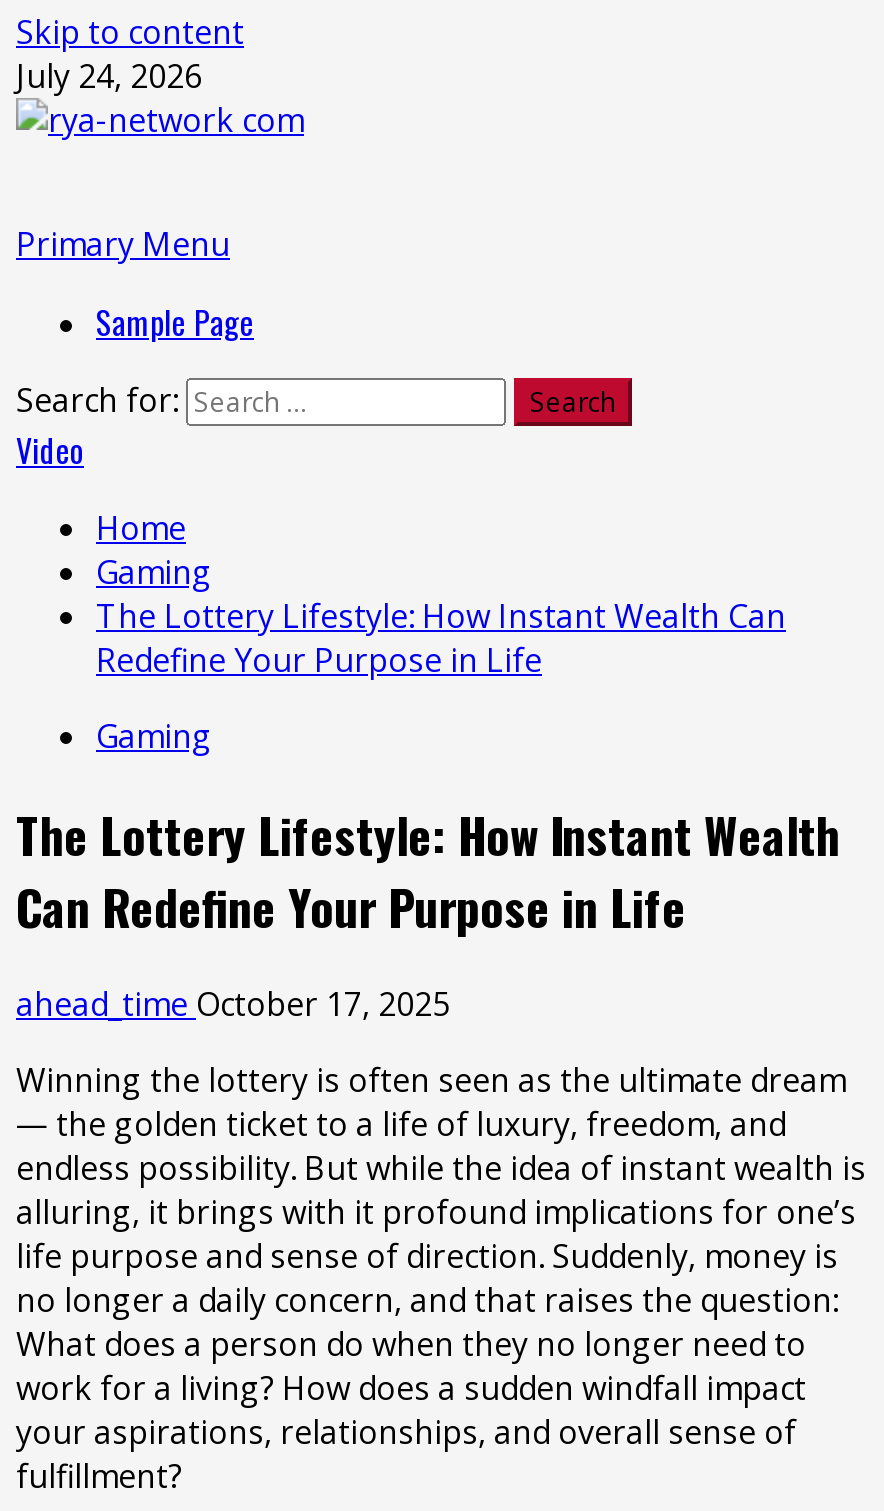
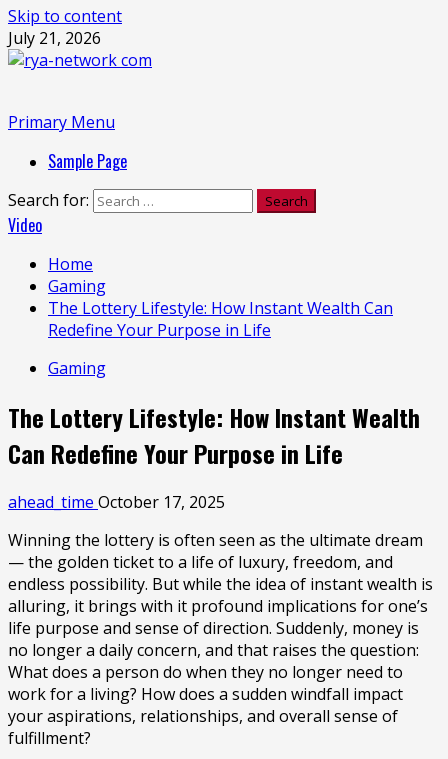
[16,54,202,98] July 24, 2026 -> [8,27,101,49] July 21, 2026

